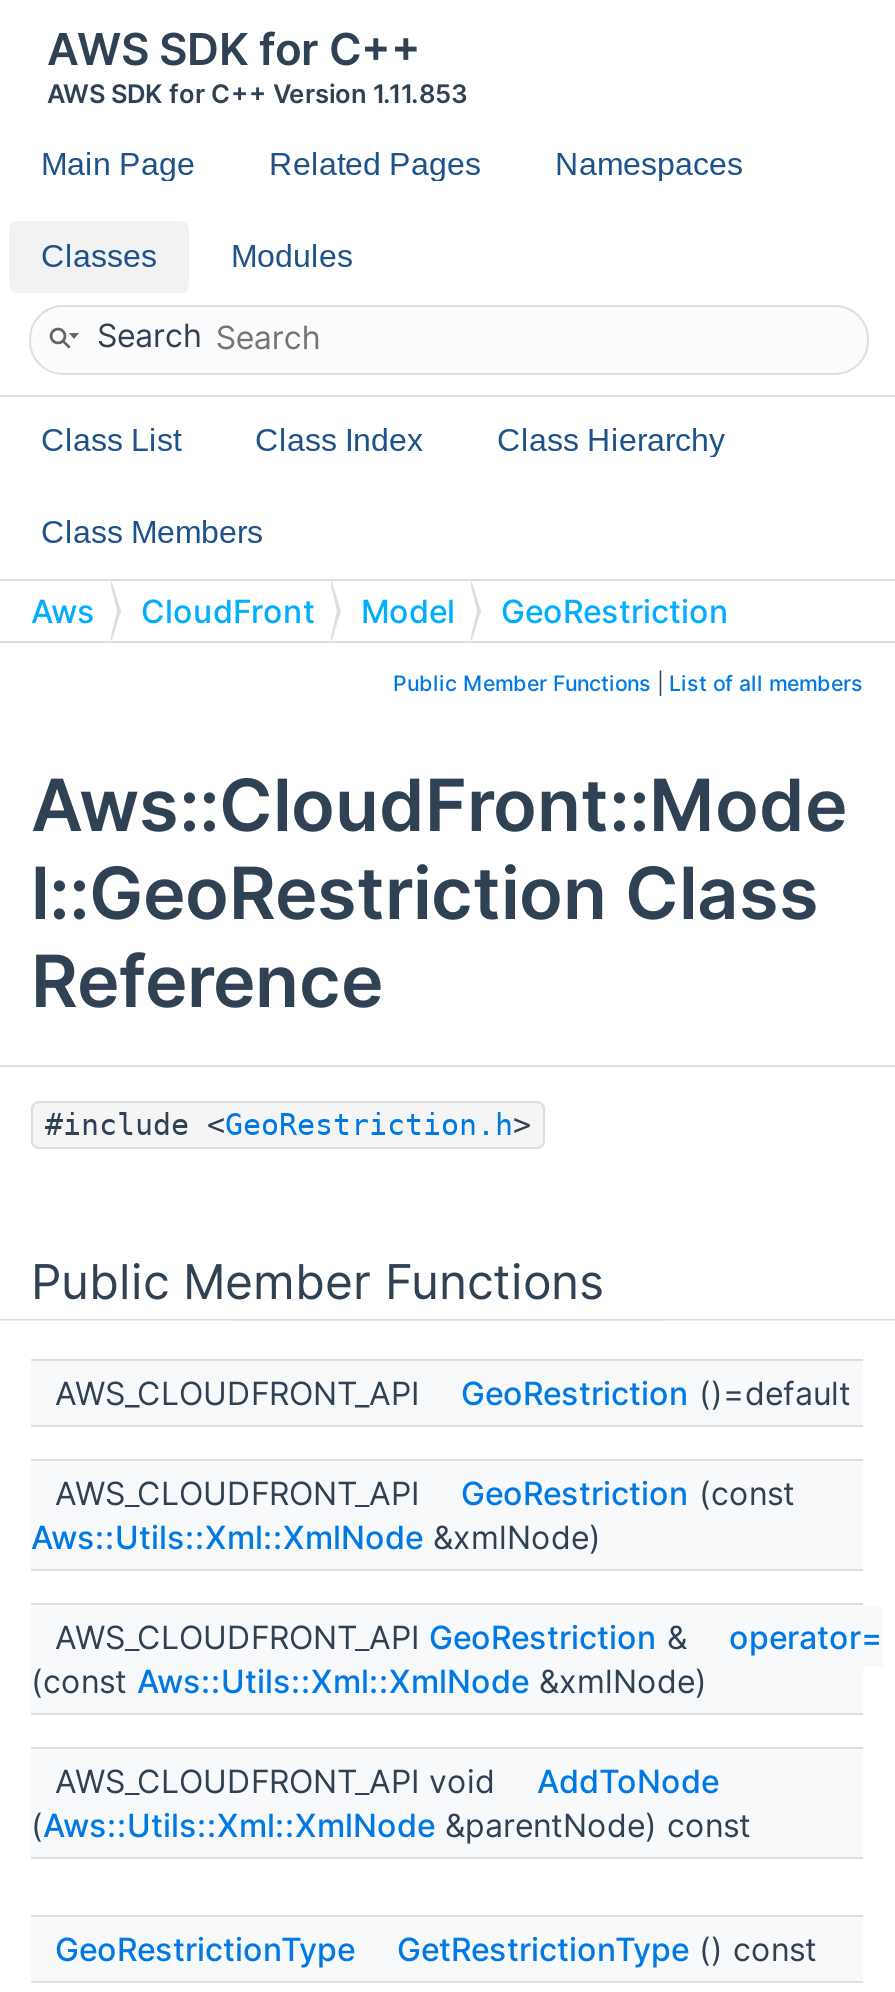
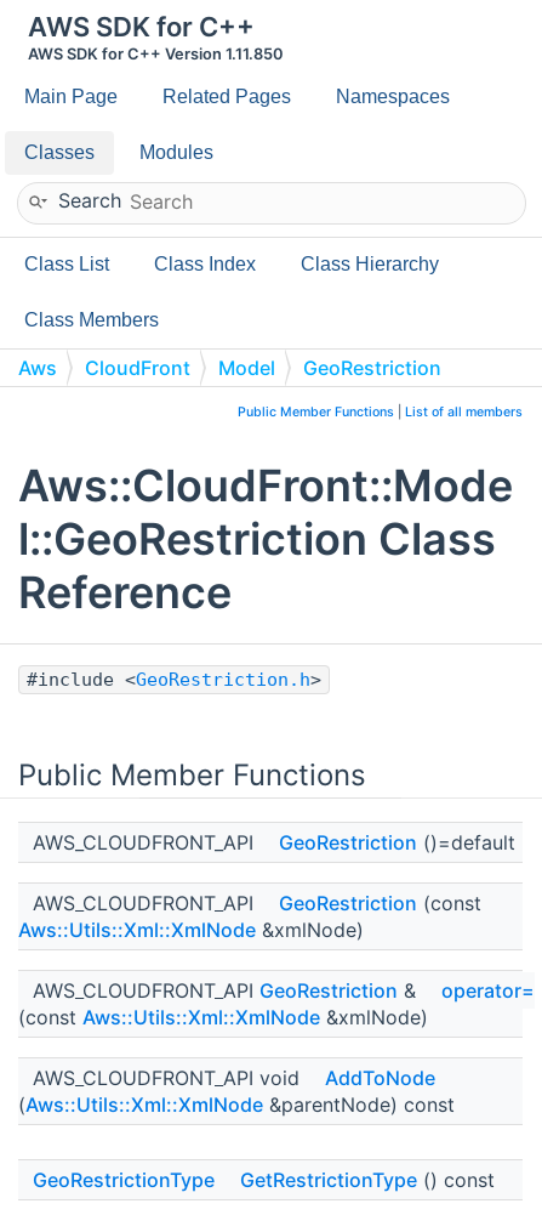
[47,79,467,109] AWS SDK for C++ Version 1.11.853 -> [28,45,284,63] AWS SDK for C++ Version 1.11.850

